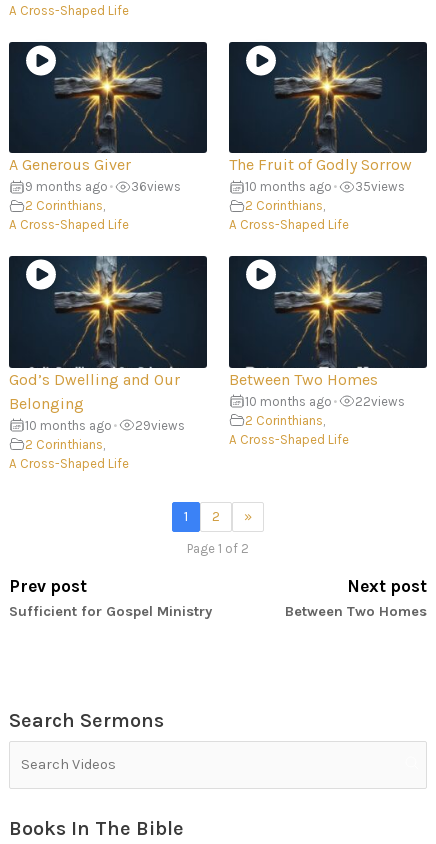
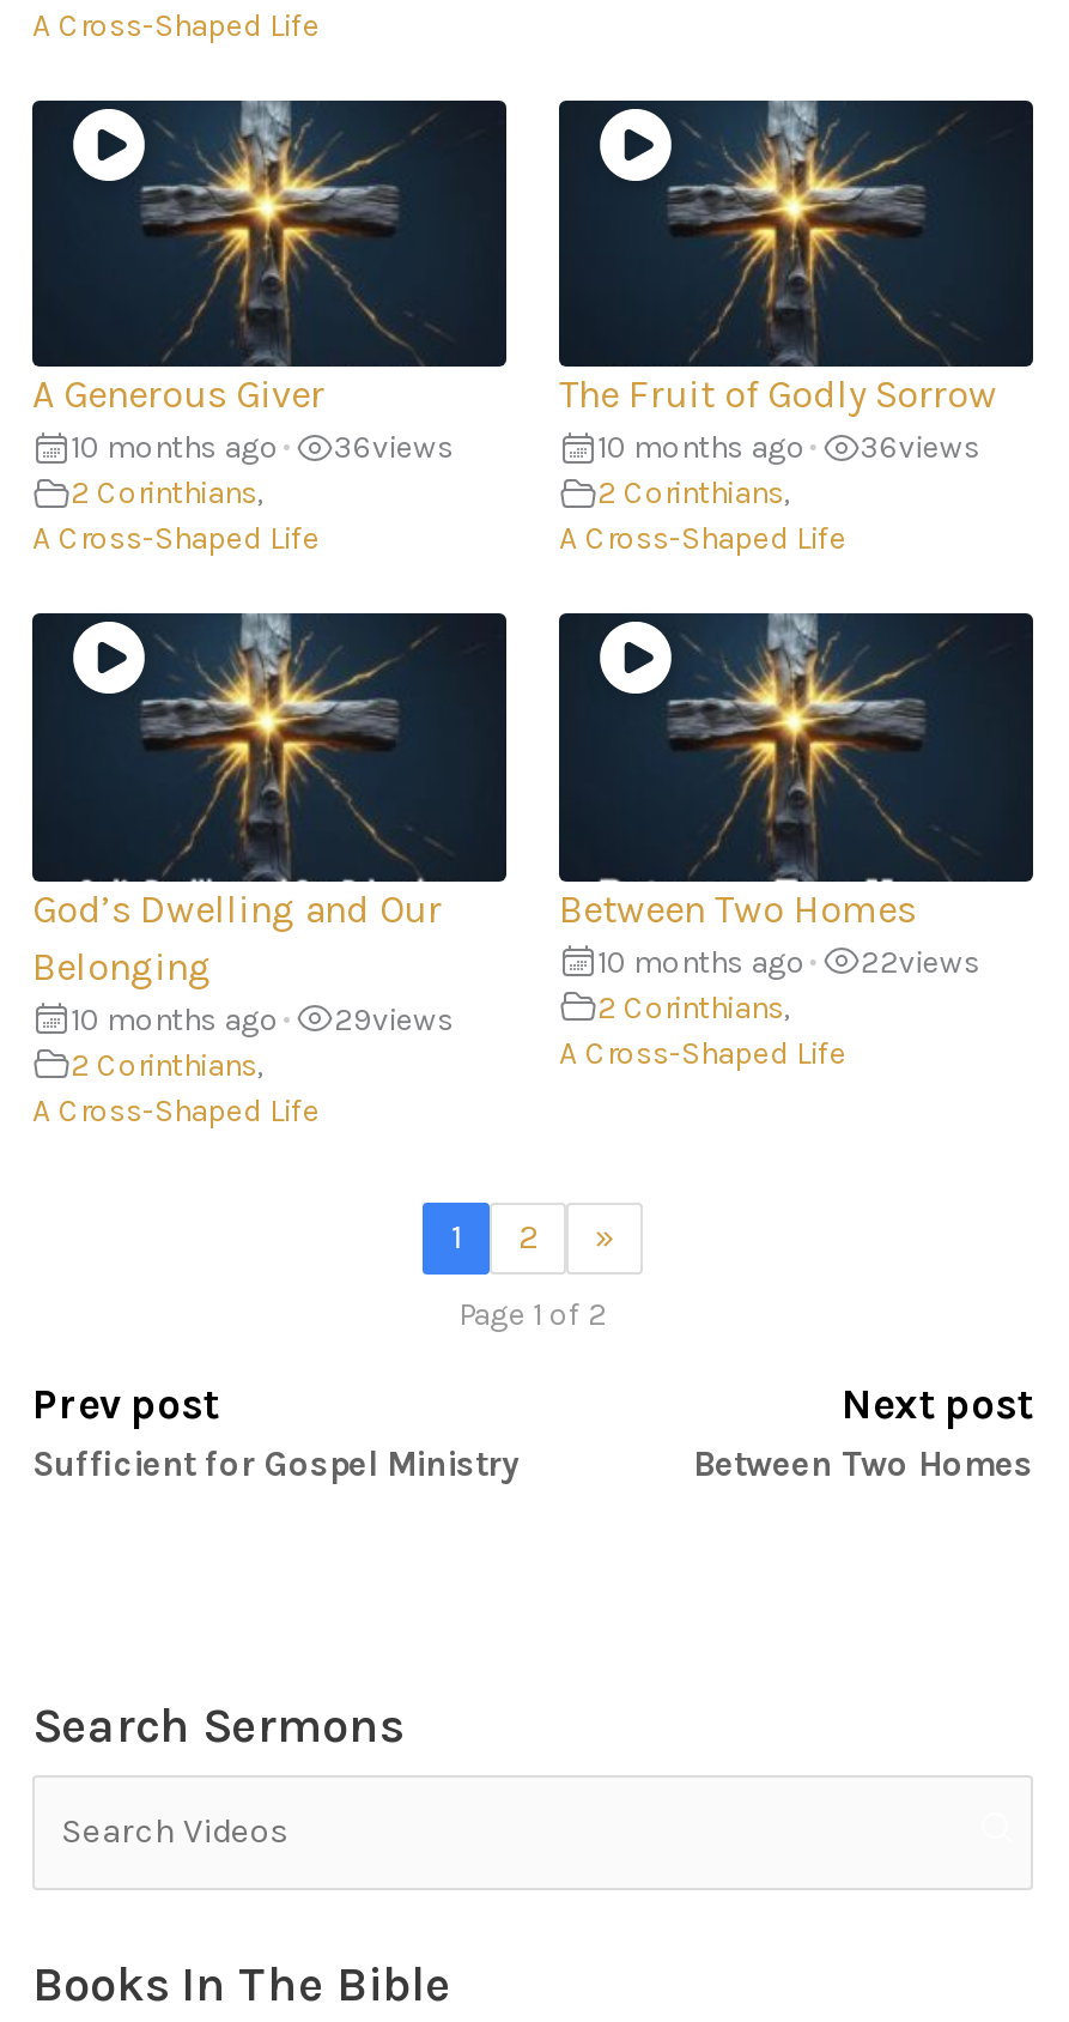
[25,179,181,194] 9 months ago • 36views -> [71,430,453,465] 10 months ago • 36views
[245,179,405,194] 10 months ago • 35views -> [597,430,980,465] 10 months ago • 36views

